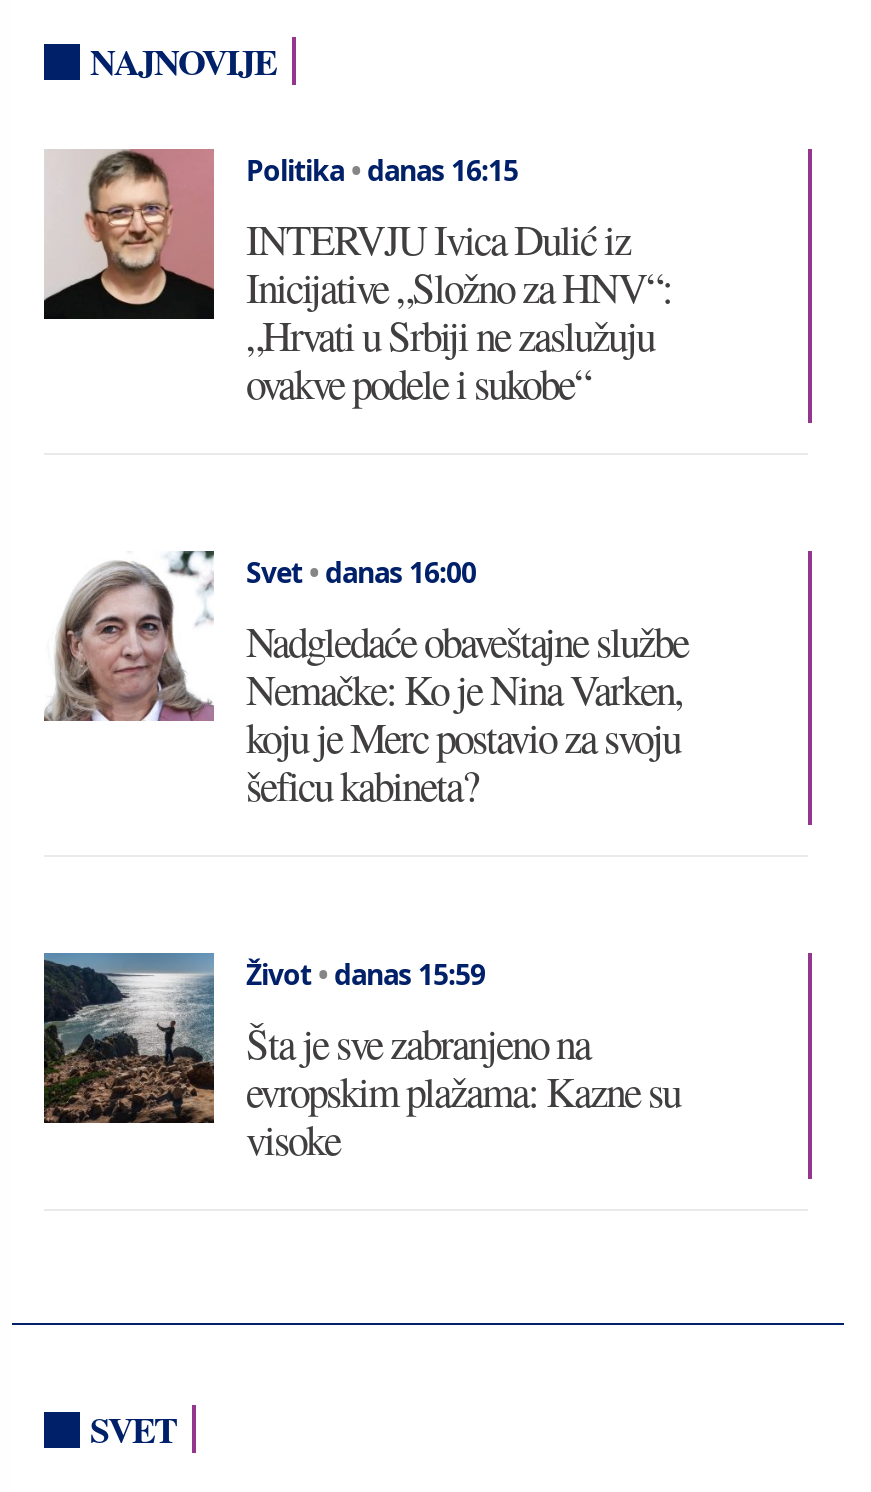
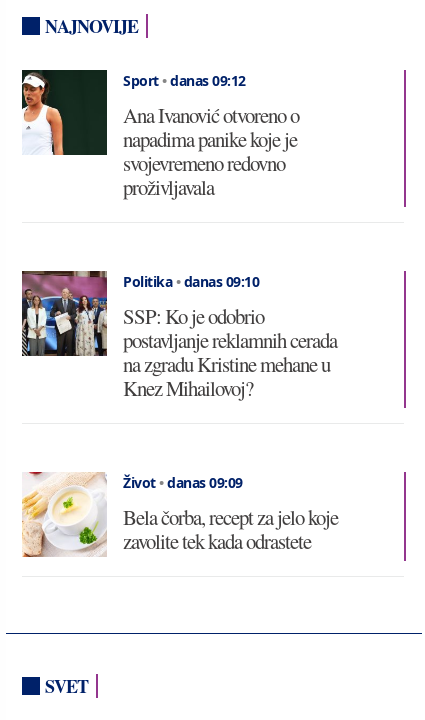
[42,147,672,411] [image] | Politika • danas 16:15 | INTERVJU Ivica Dulić iz | Inicijative „Složno za HNV“: | „Hrvati u Srbiji ne zaslužuju | ovakve podele i sukobe“ -> [21,69,299,201] [image] | Sport • danas 09:12 | Ana Ivanović otvoreno o | napadima panike koje je | svojevremeno redovno | proživljavala
[44,551,688,813] [image] | Svet • danas 16:00 | Nadgledaće obaveštajne službe | Nemačke: Ko je Nina Varken, | koju je Merc postavio za svoju | šeficu kabineta? -> [21,270,337,402] [image] | Politika • danas 09:10 | SSP: Ko je odobrio | postavljanje reklamnih cerada | na zgradu Kristine mehane u | Knez Mihailovoj?
[42,951,680,1167] [image] | Život • danas 15:59 | Šta je sve zabranjeno na | evropskim plažama: Kazne su | visoke -> [22,471,338,558] [image] | Život • danas 09:09 | Bela čorba, recept za jelo koje | zavolite tek kada odrastete

